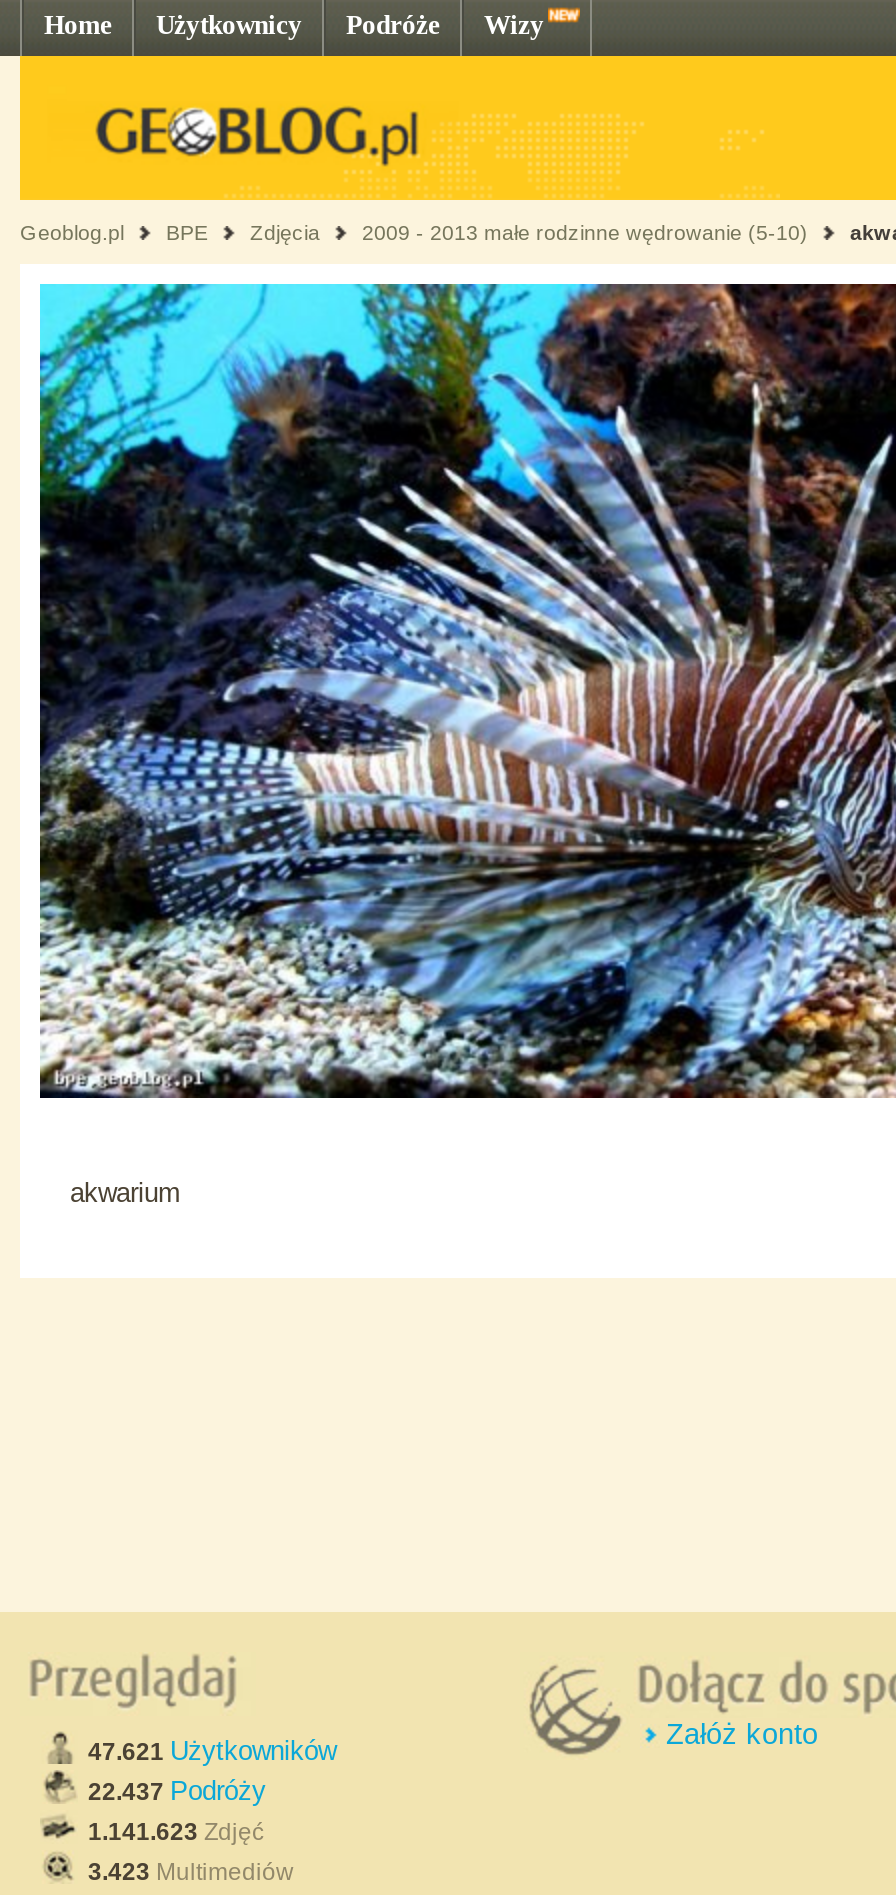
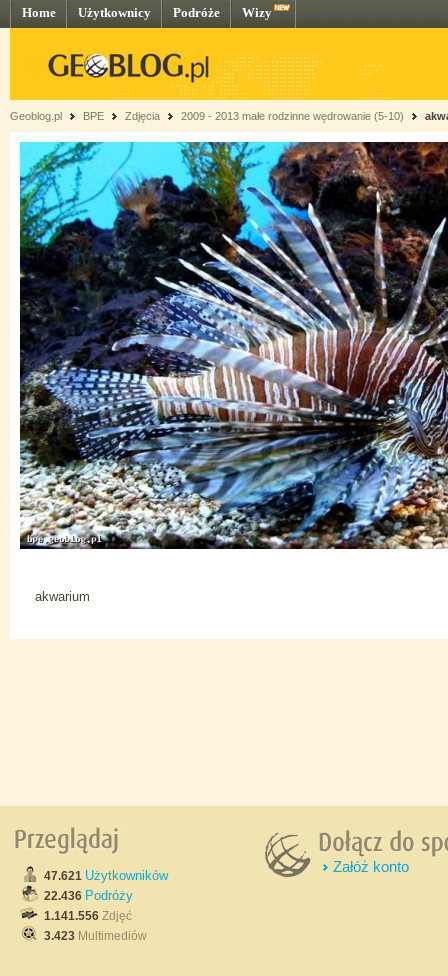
[88,1776,266,1806] 22.437 Podróży -> [44,888,133,903] 22.436 Podróży
[88,1818,264,1846] 1.141.623 Zdjęć -> [44,909,132,923] 1.141.556 Zdjęć

